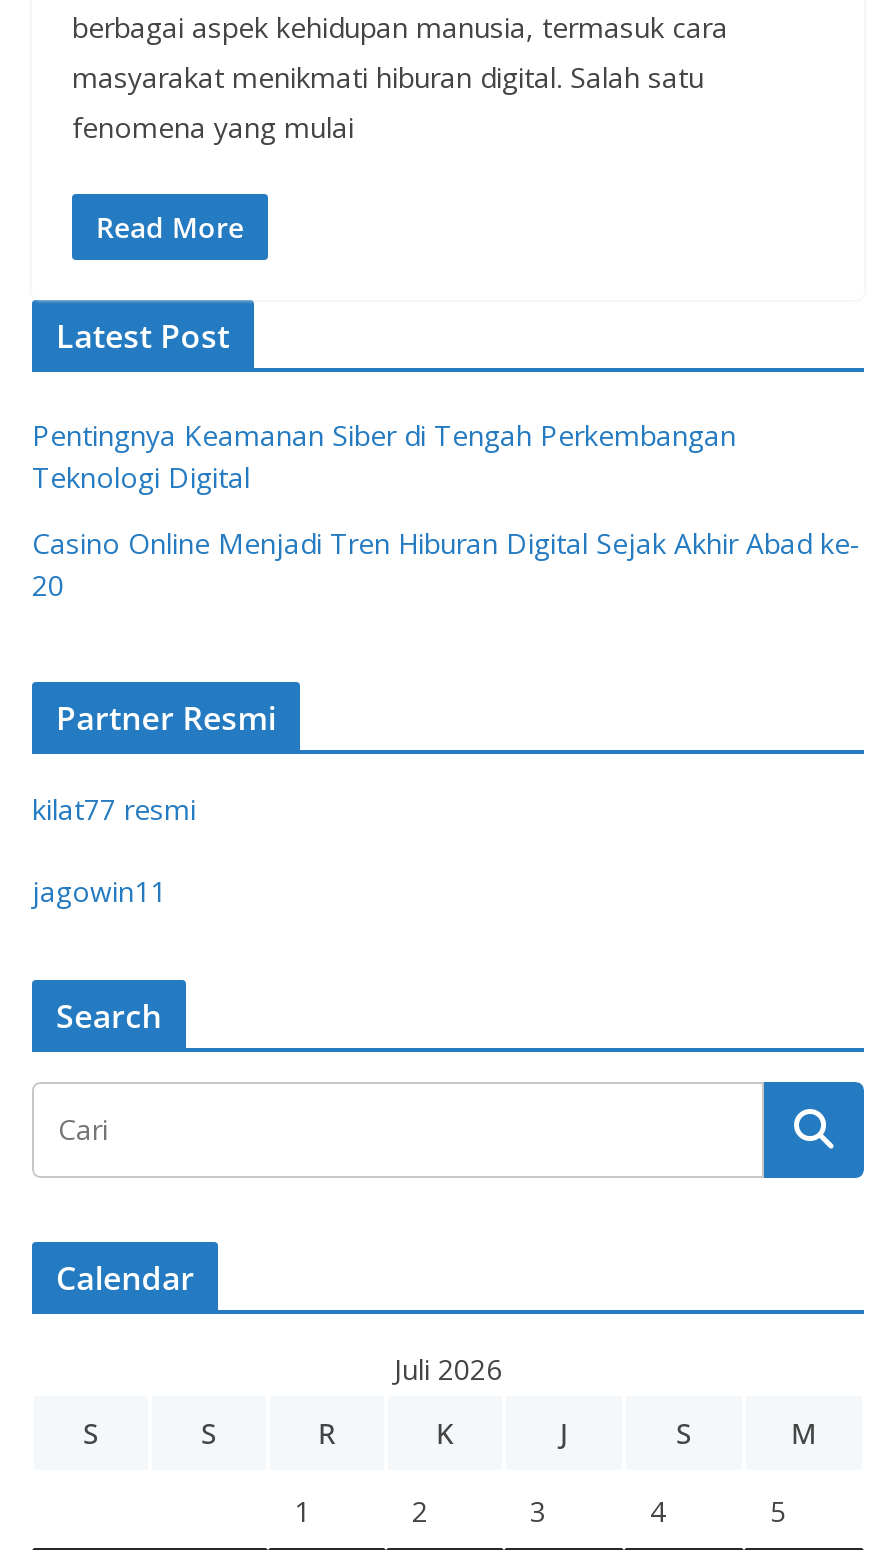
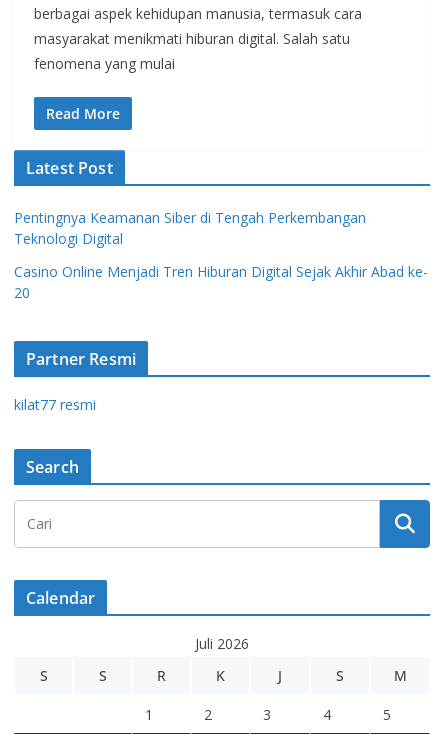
[32,872,166,910] jagowin11 -> none

